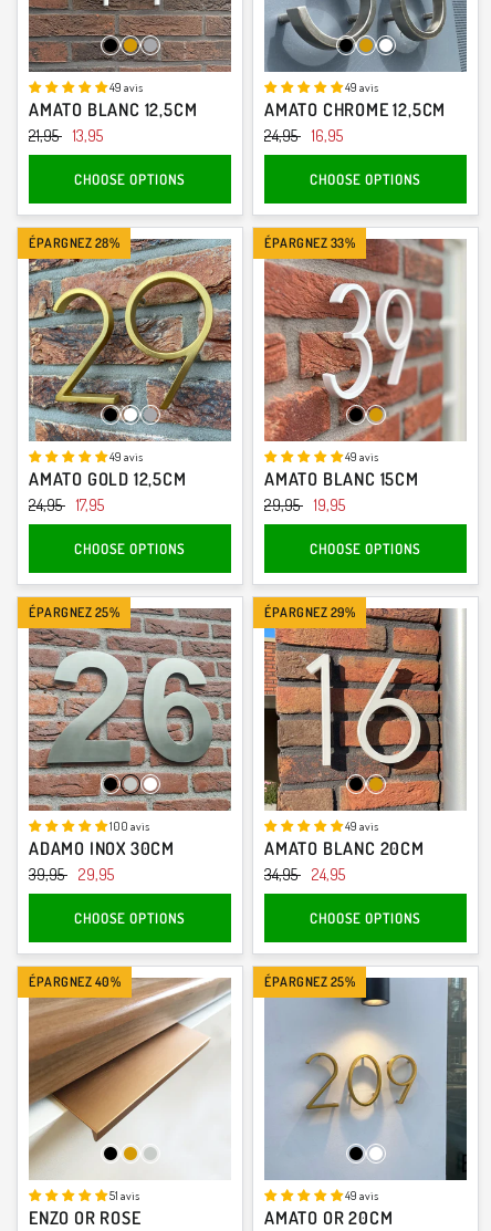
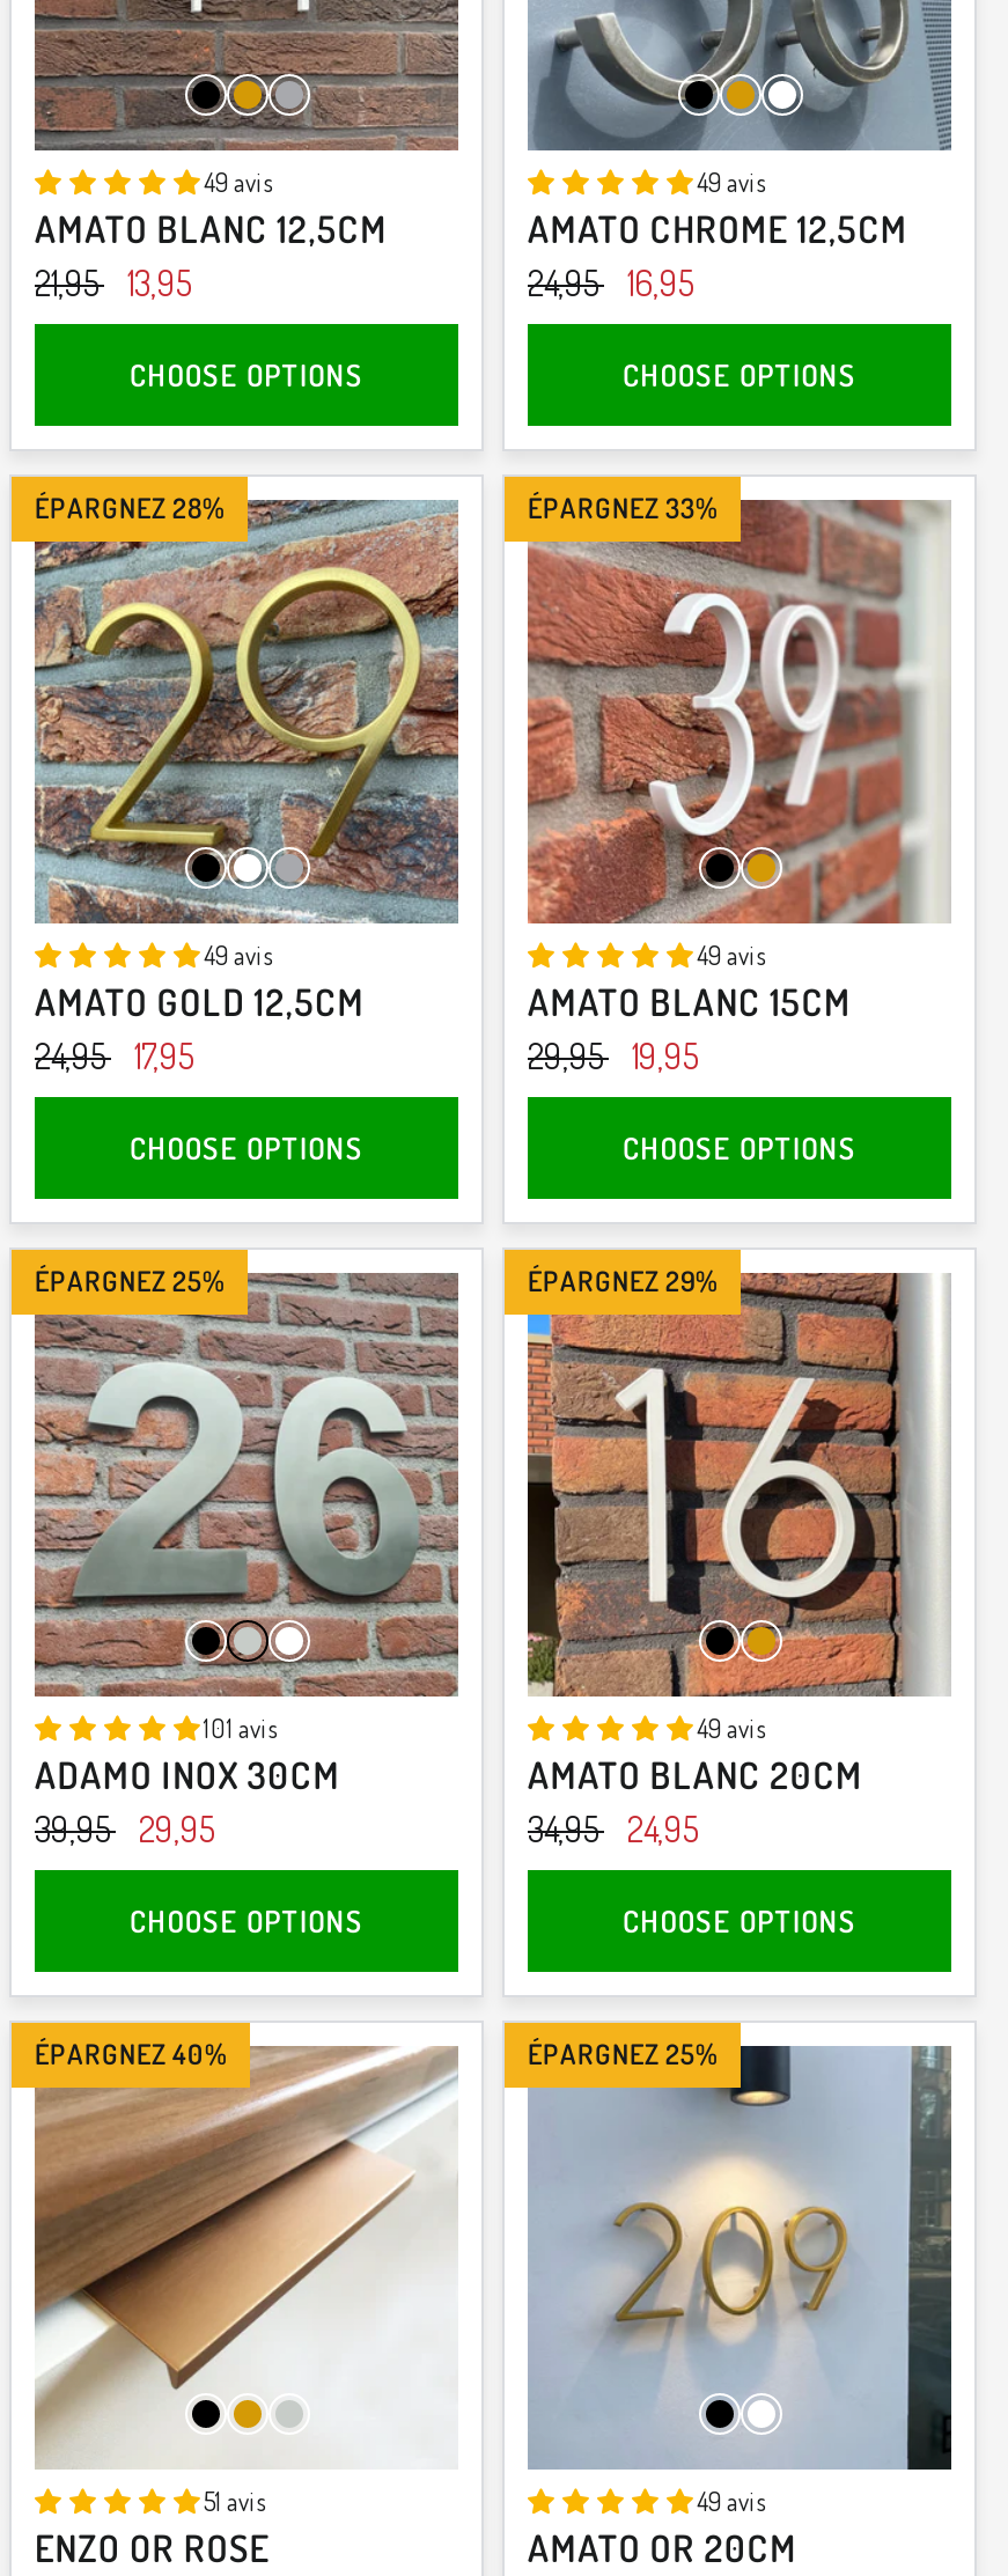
[109,818,149,834] 100 avis -> [204,1713,278,1745] 101 avis

